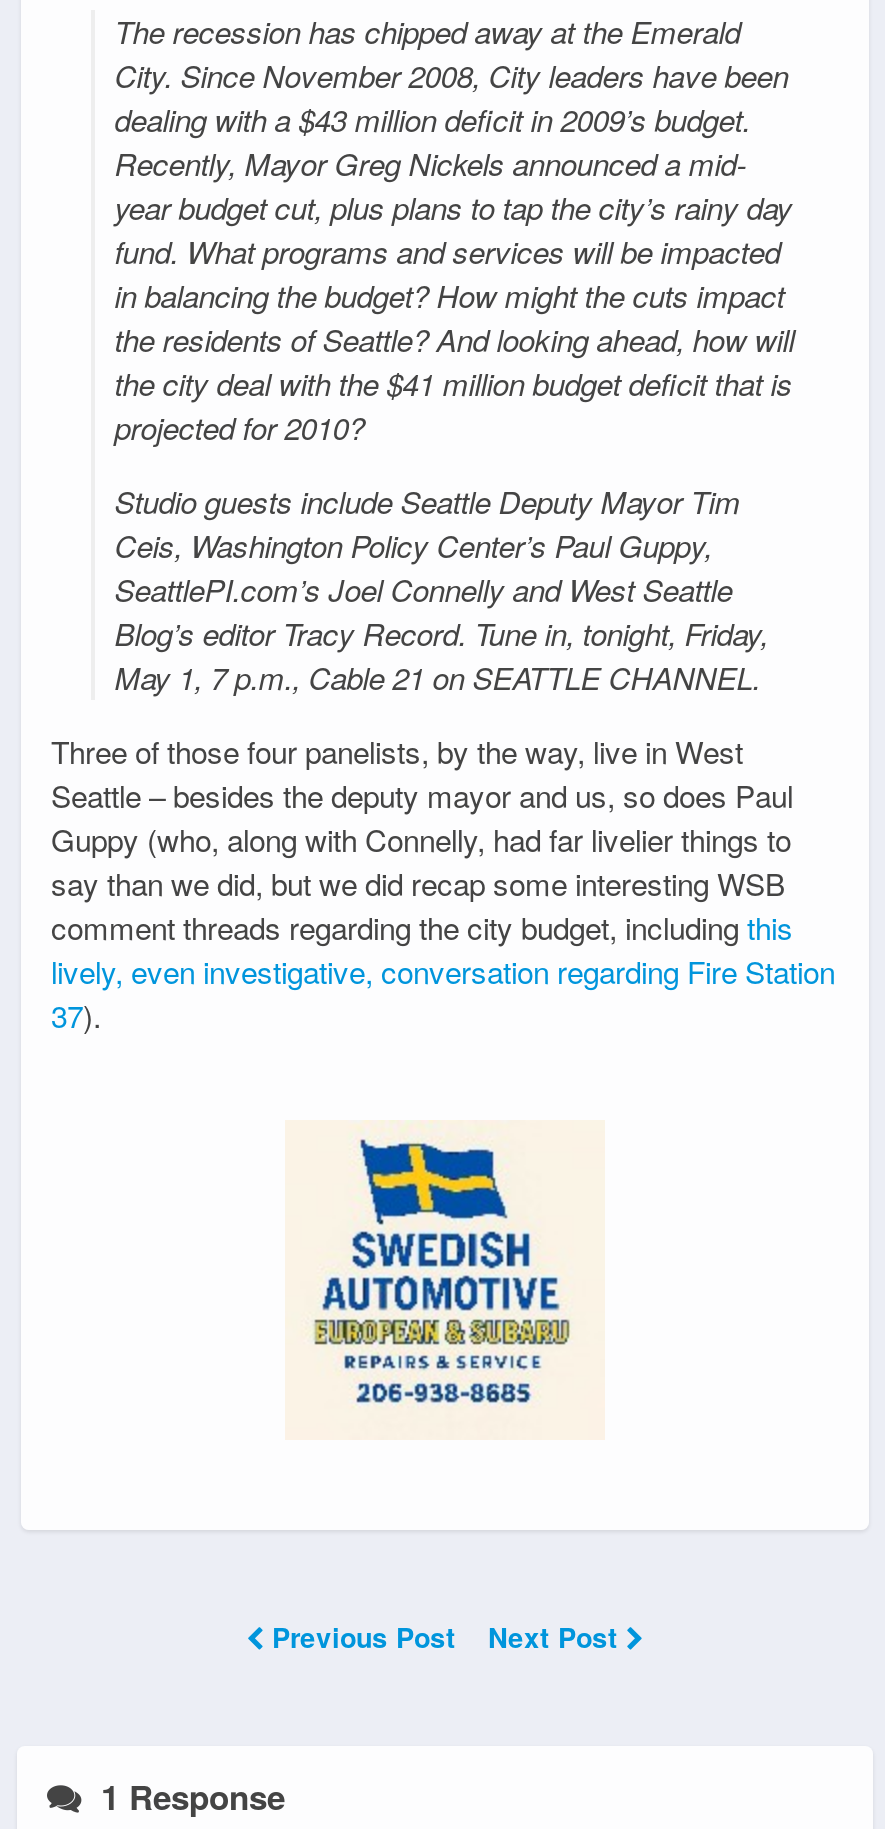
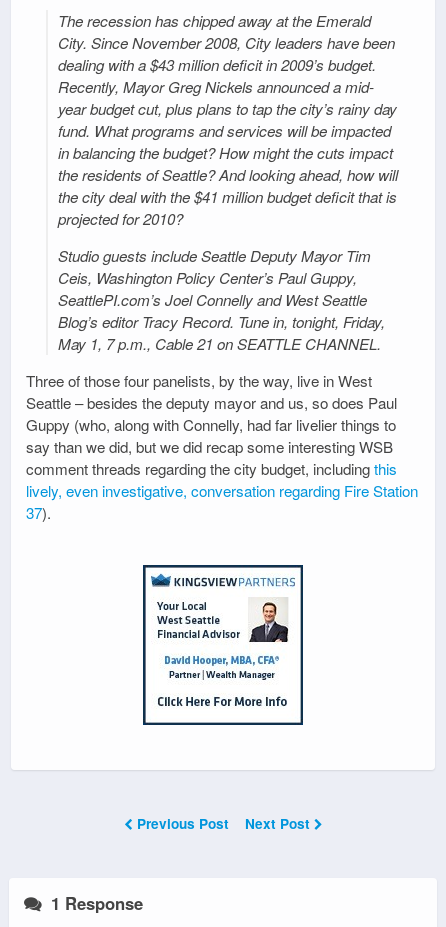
[285,1120,605,1440] [image] -> [142,564,304,726] [image]

